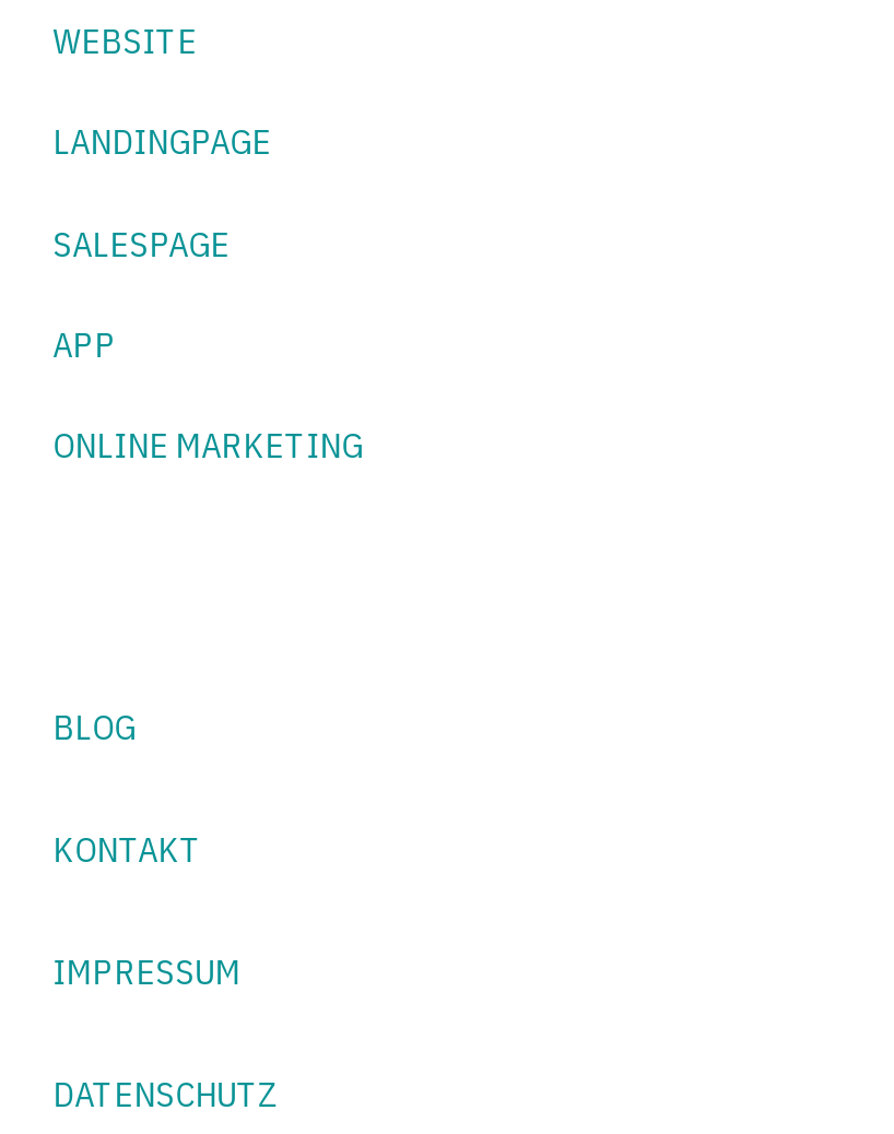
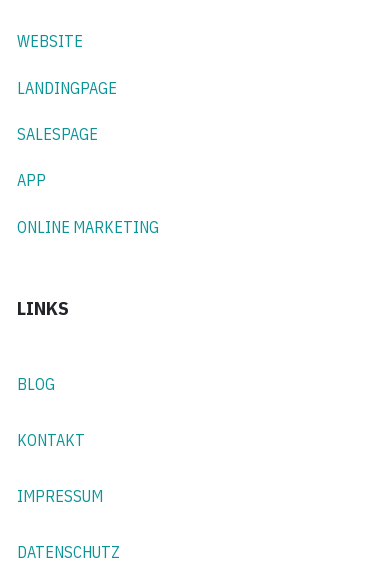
none -> [17,295,69,320] LINKS

